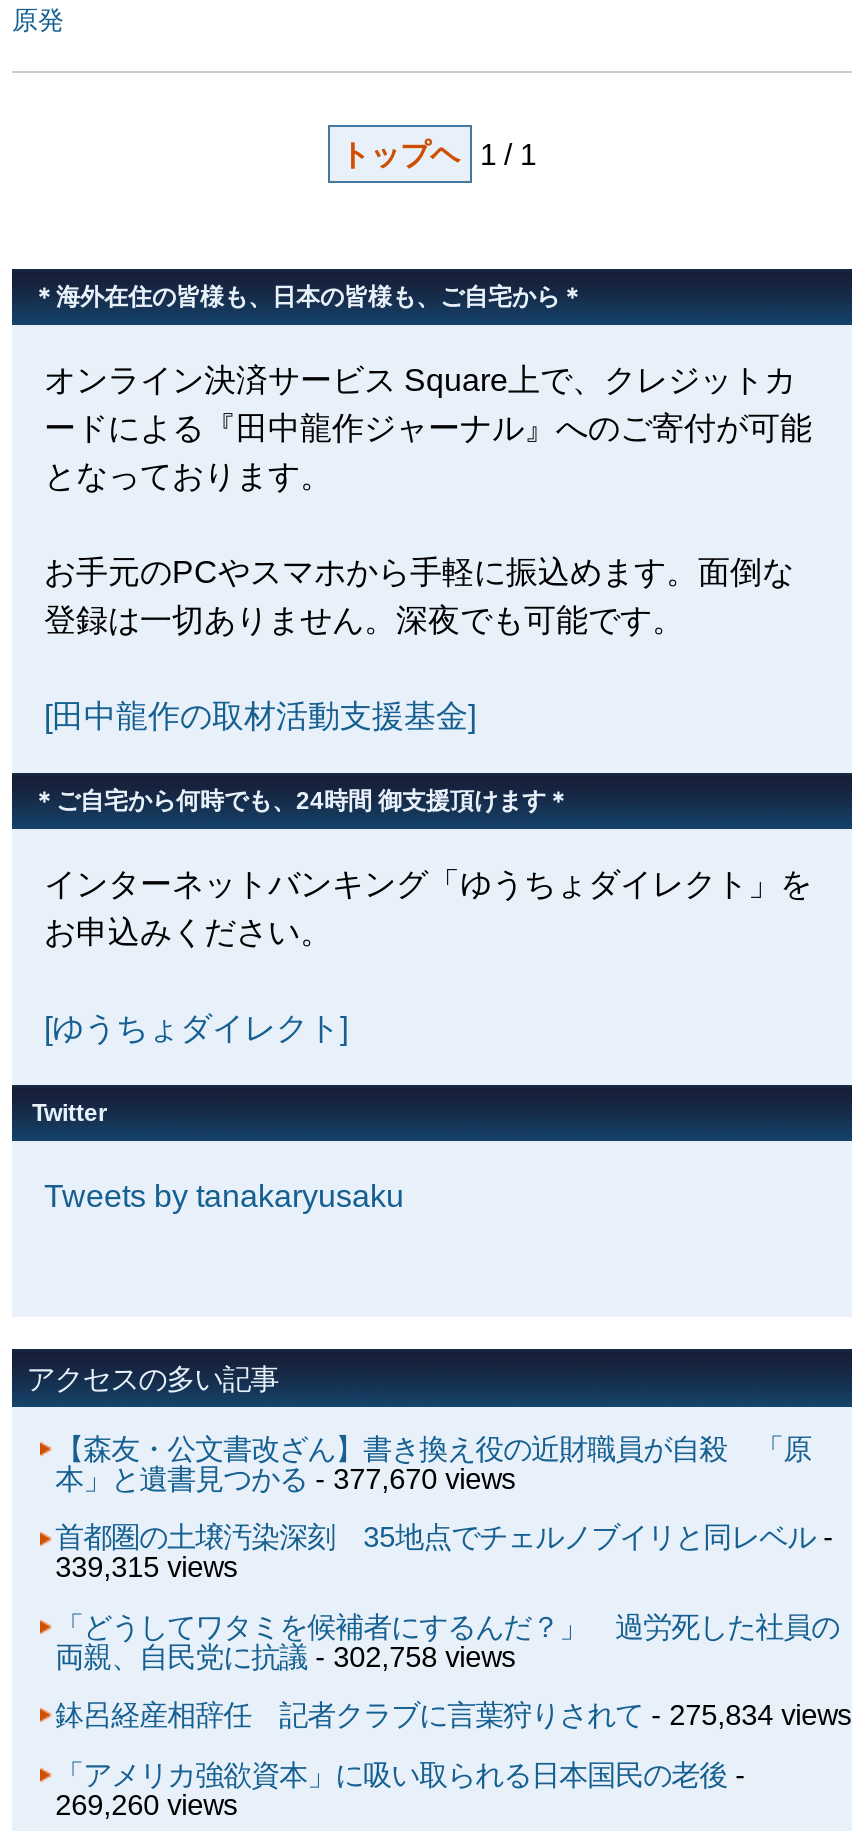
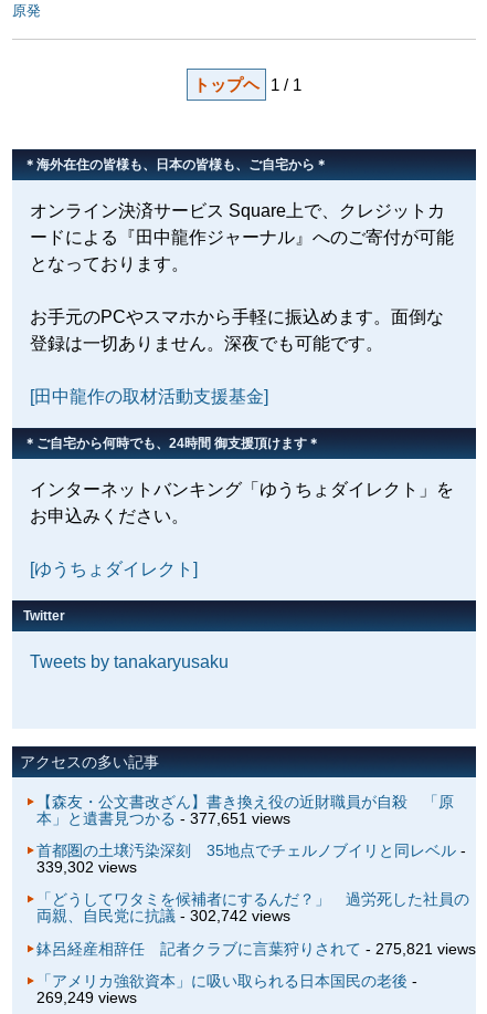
[55,1463,515,1495] 本」と遺書見つかる- 377,670 views -> [36,809,290,827] 本」と遺書見つかる- 377,651 views
[55,1552,237,1584] 339,315 views -> [36,858,136,876] 339,302 views
[55,1641,515,1673] 両親、自民党に抗議- 302,758 views -> [36,907,290,925] 両親、自民党に抗議- 302,742 views
[55,1699,851,1731] 鉢呂経産相辞任 記者クラブに言葉狩りされて- 275,834 views -> [36,940,476,957] 鉢呂経産相辞任 記者クラブに言葉狩りされて- 275,821 views
[55,1788,237,1820] 269,260 views -> [36,989,136,1006] 269,249 views

